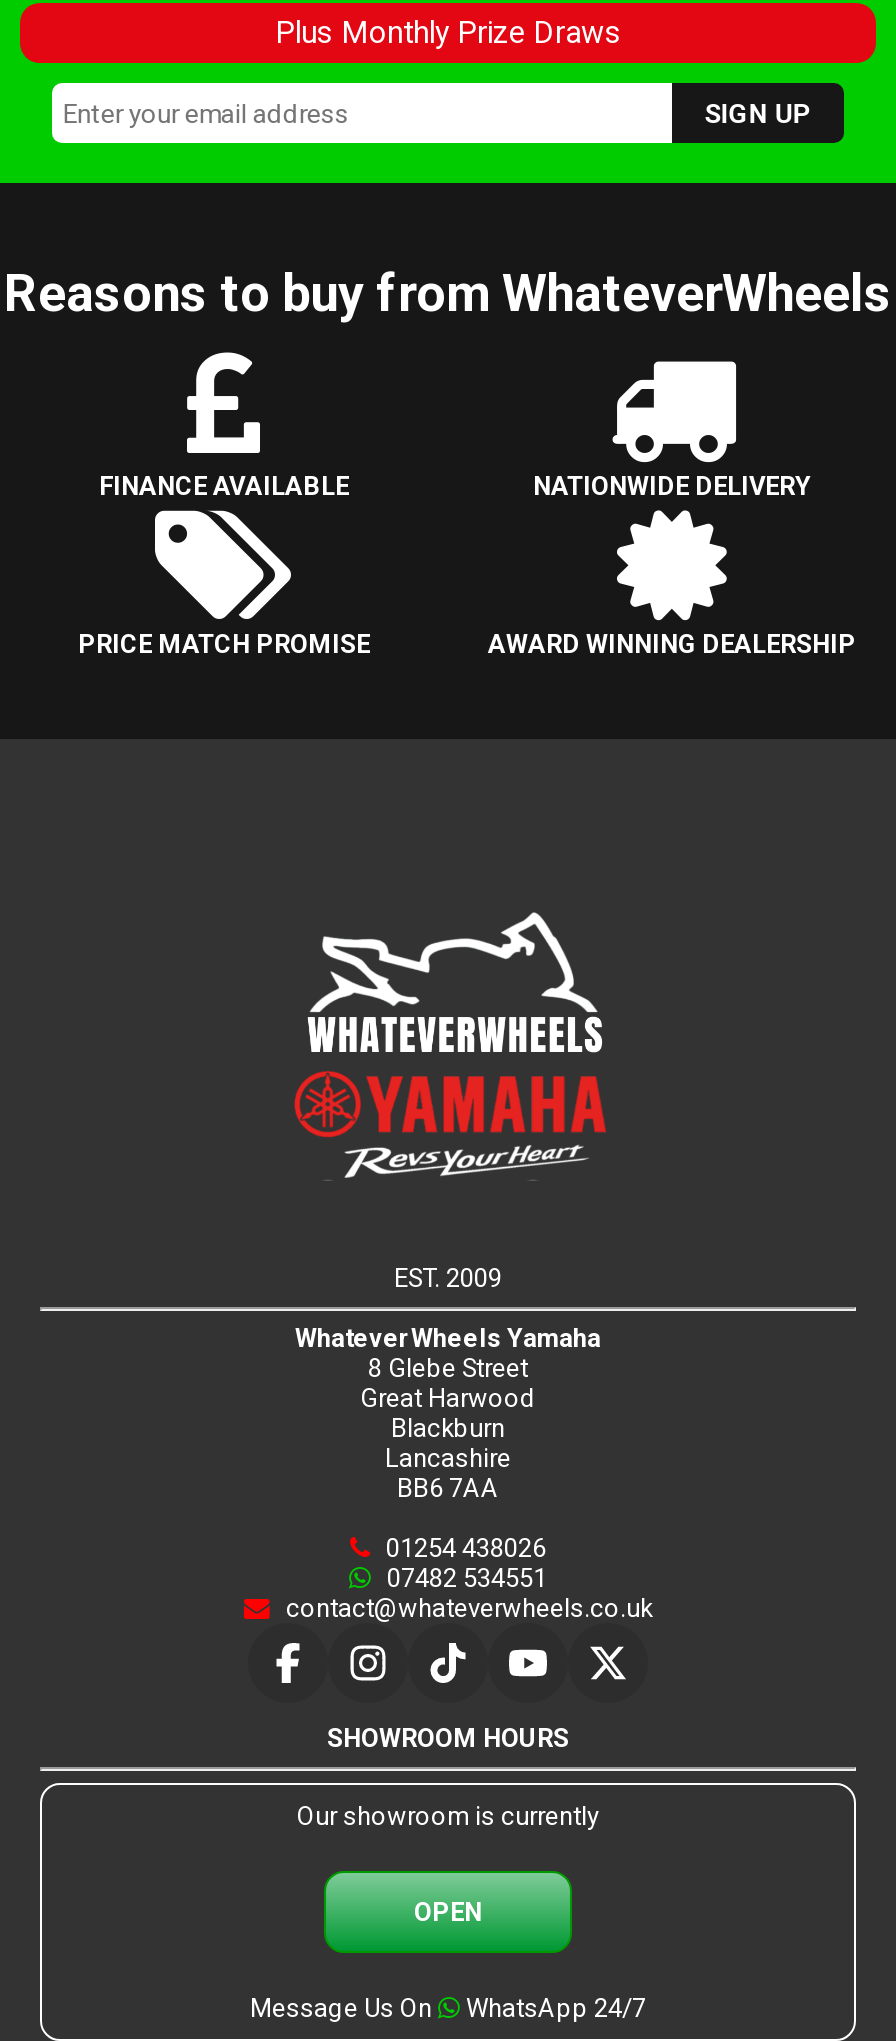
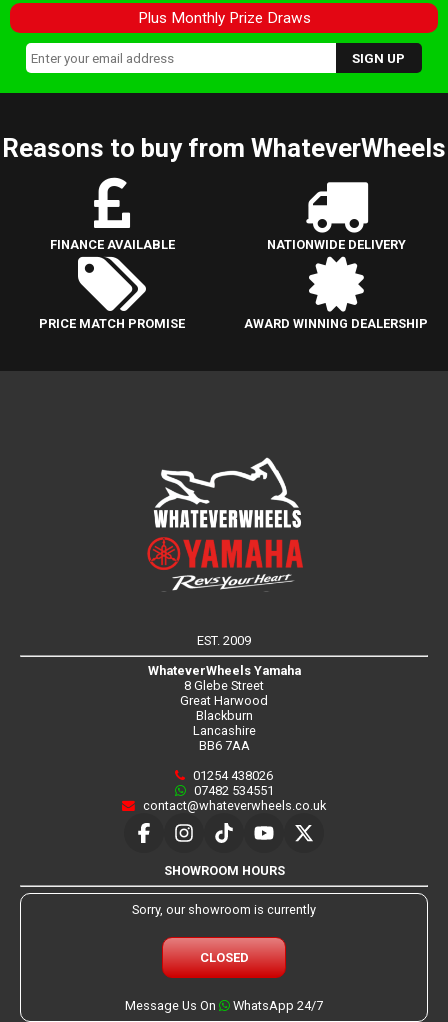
[297,1801,599,1831] Our showroom is currently -> [132,902,316,917] Sorry, our showroom is currently
[414,1897,482,1927] OPEN -> [199,950,248,965] CLOSED

